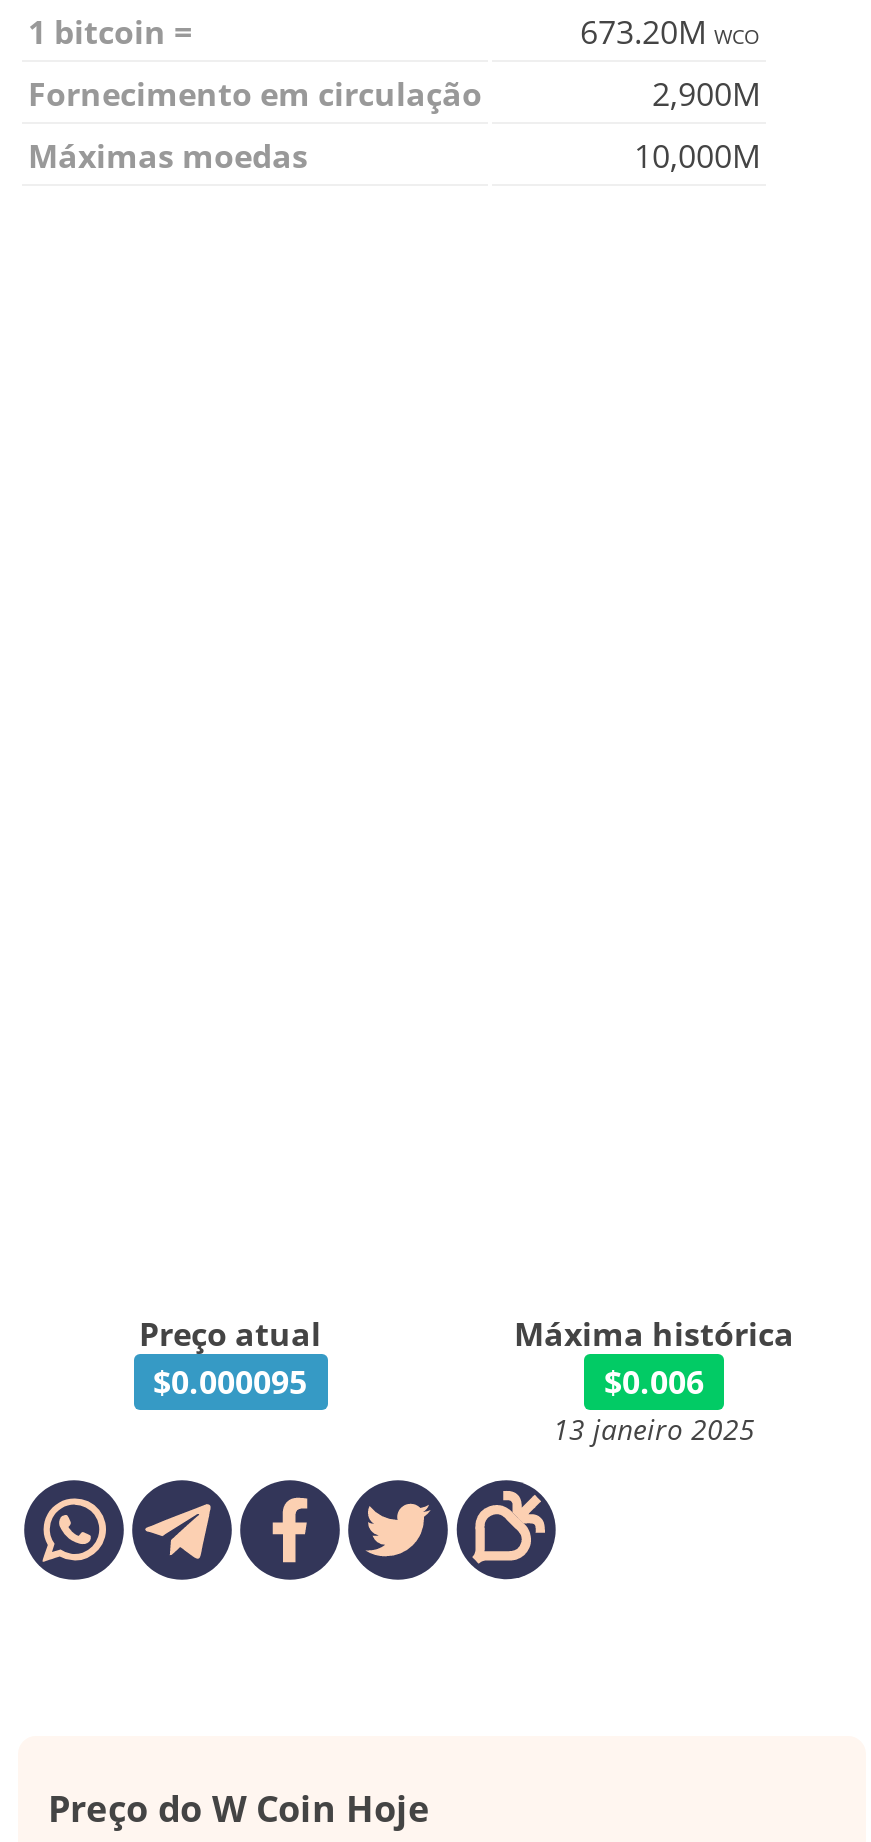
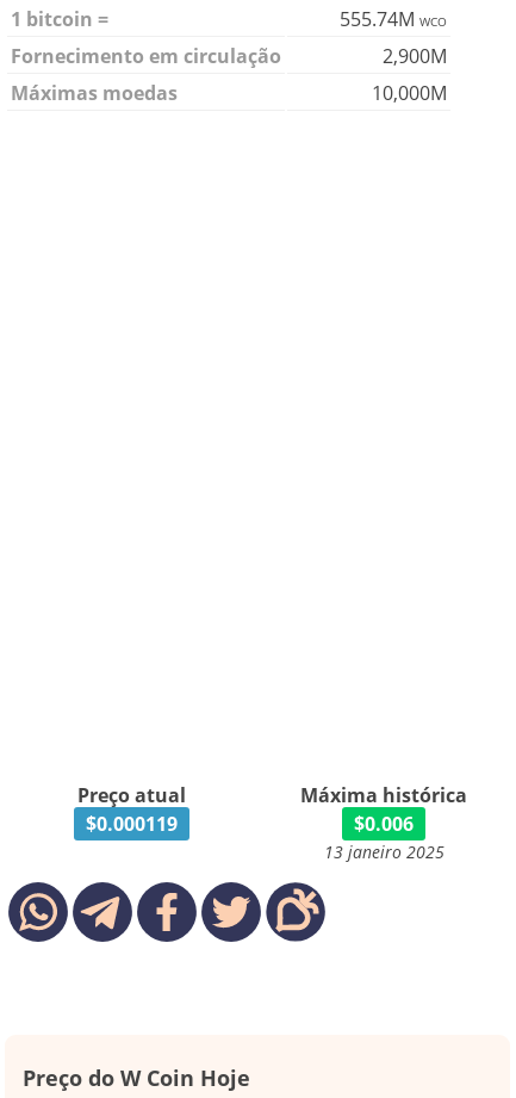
[580,10,760,54] 673.20M WCO -> [340,6,447,32] 555.74M WCO
[153,1360,307,1404] $0.000095 -> [85,811,177,837] $0.000119

